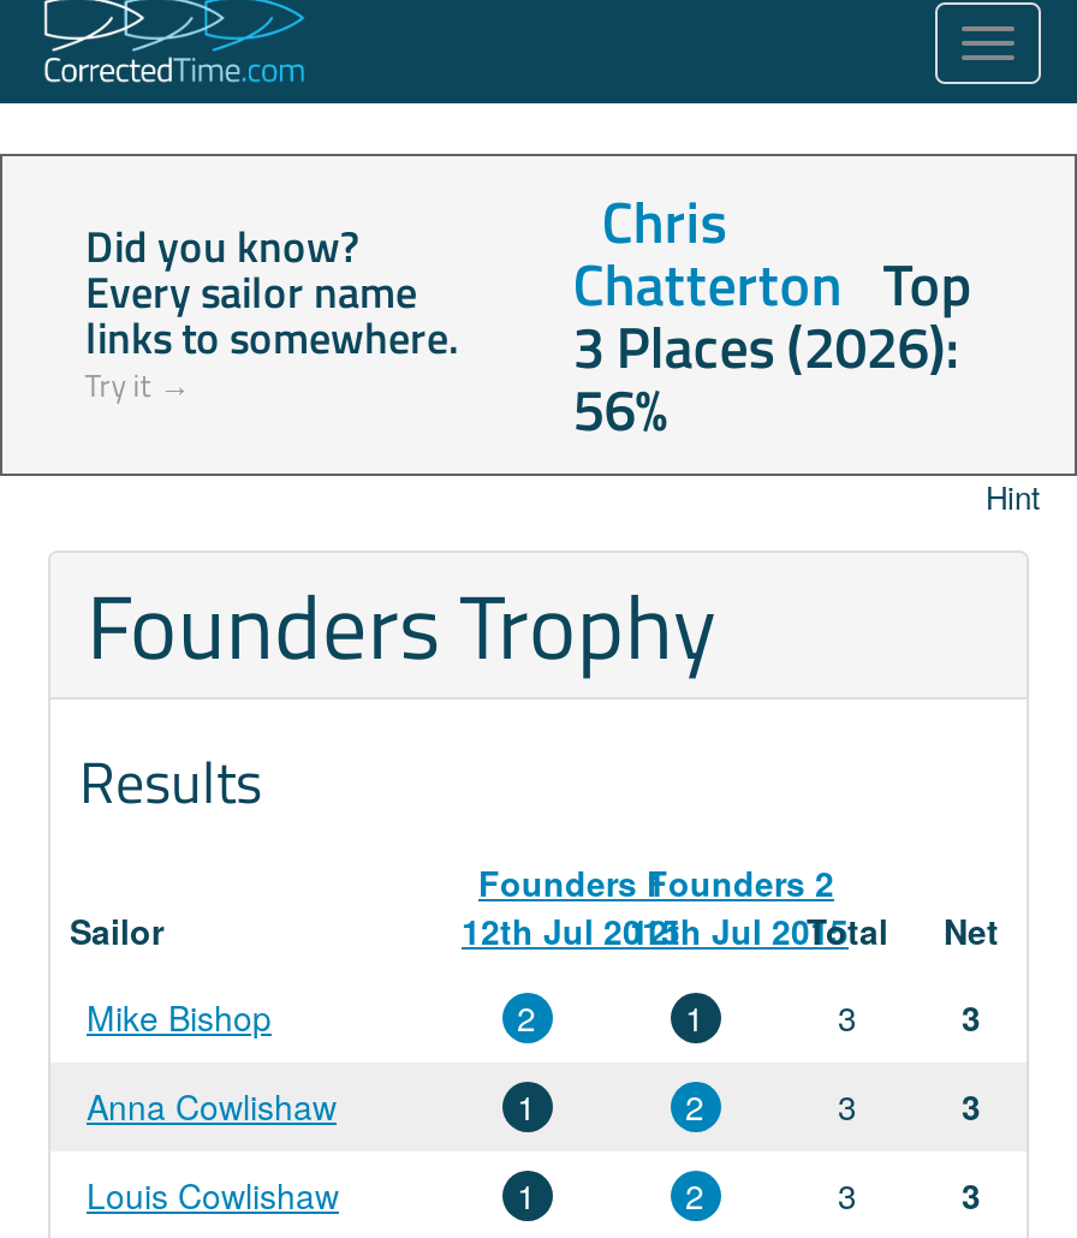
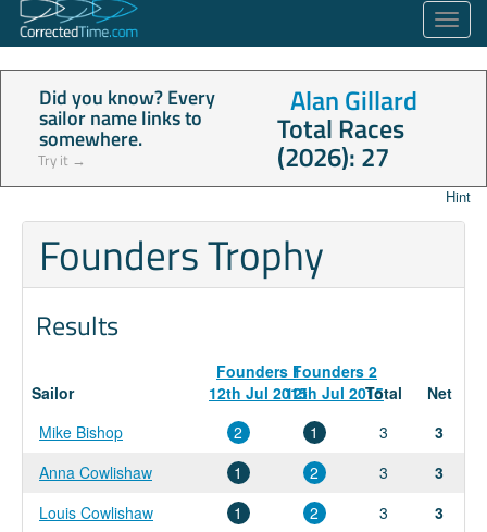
[573,178,972,452] Chris | Chatterton Top | 3 Places (2026): | 56% -> [277,81,417,176] Alan Gillard | Total Races | (2026): 27

